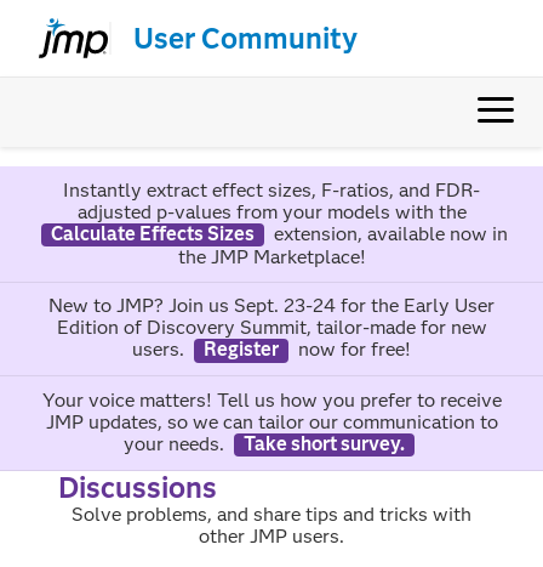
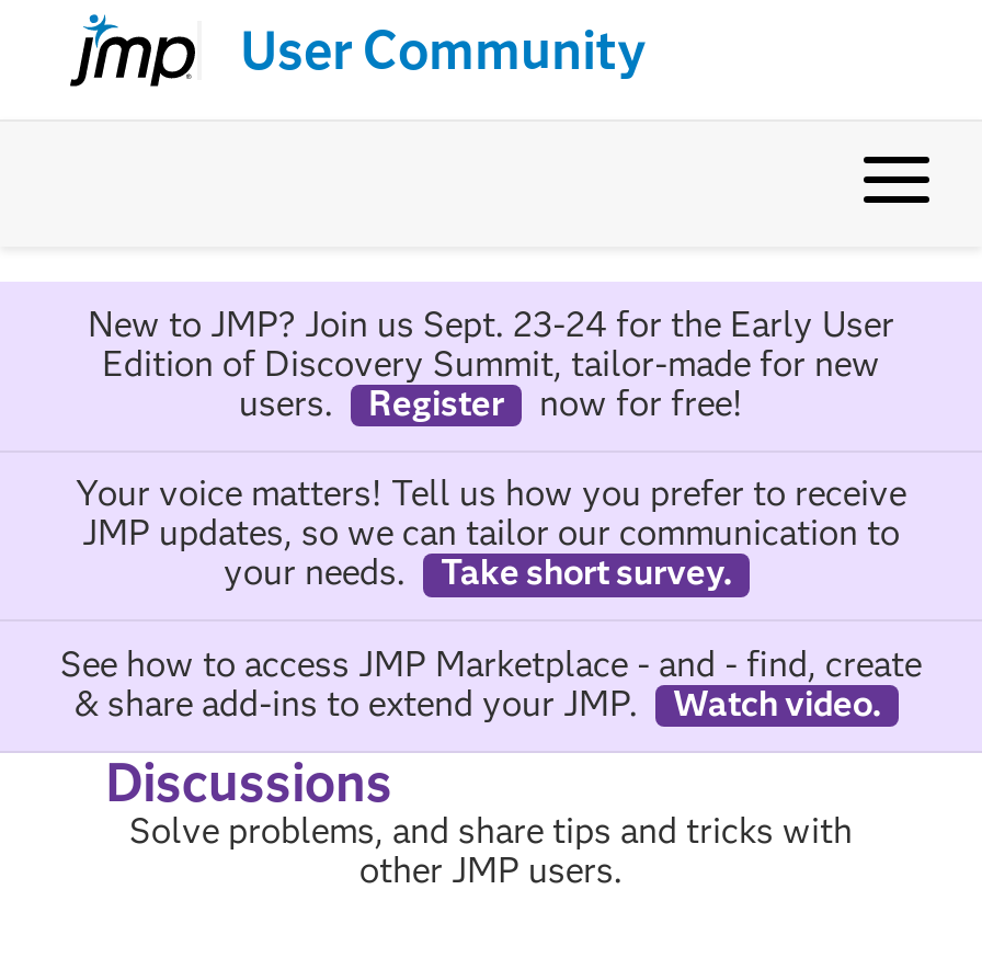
[50,178,507,269] Instantly extract effect sizes, F-ratios, and FDR- | adjusted p-values from your models with the | Calculate Effects Sizes | extension, available now in | the JMP Marketplace! -> none
moved [42,294,501,455] -> [76,303,906,593]: New to JMP? Join us Sept. 23-24 for the Early User | Edition of Discovery Summit, tailor-made for new | users. | ... | your needs. | Take short survey.
none -> [60,643,922,724] See how to access JMP Marketplace - and - find, create | & share add-ins to extend your JMP. | Watch video.

